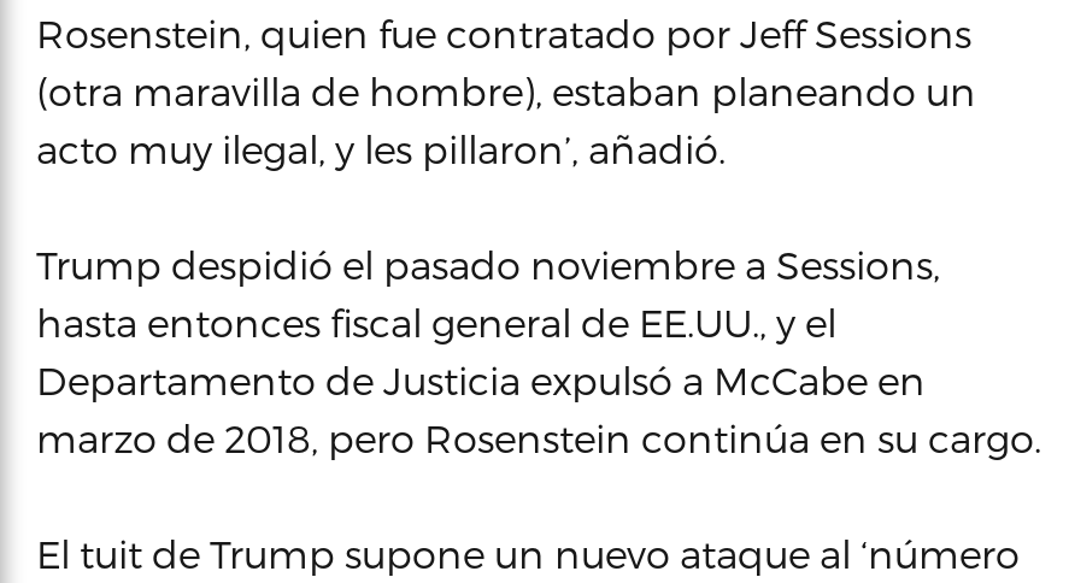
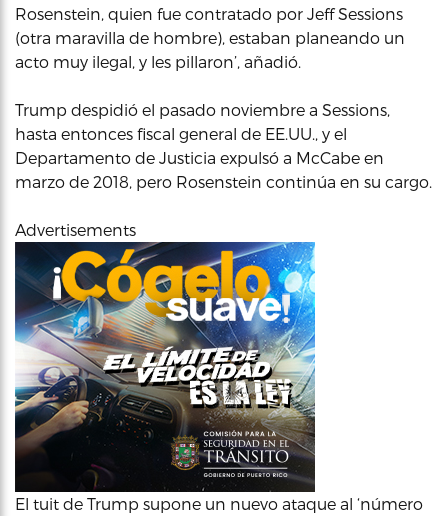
none -> [14,241,316,492] [image]
none -> [15,220,136,239] Advertisements

